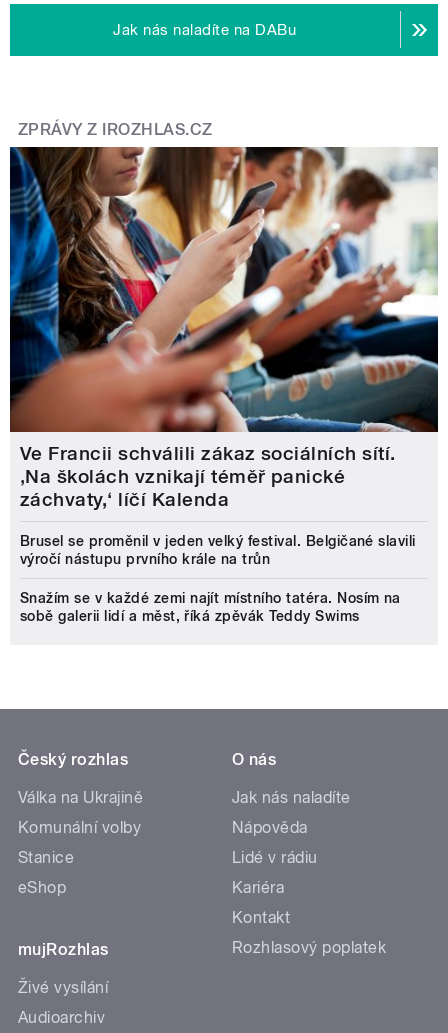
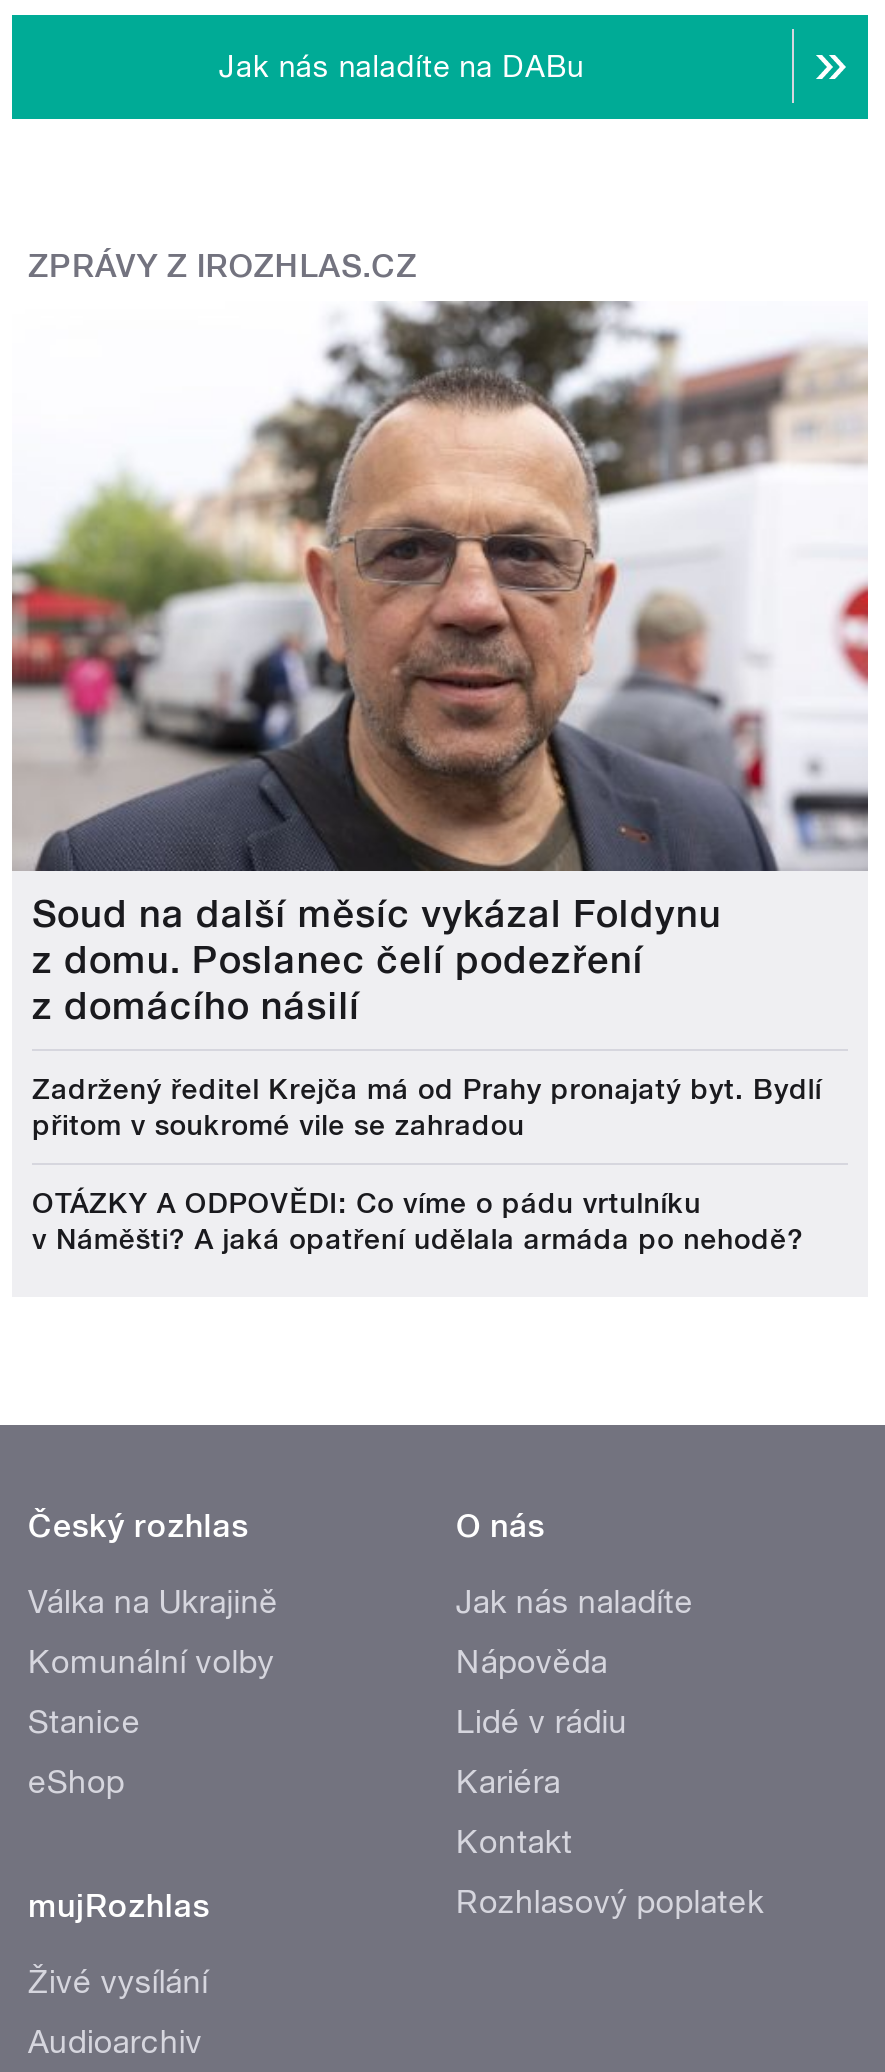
[9,146,439,511] [image] | Ve Francii schválili zákaz sociálních sítí. | ‚Na školách vznikají téměř panické | záchvaty,‘ líčí Kalenda -> [10,301,870,1029] [image] | Soud na další měsíc vykázal Foldynu | z domu. Poslanec čelí podezření | z domácího násilí
[20,533,416,567] Brusel se proměnil v jeden velký festival. Belgičané slavili | výročí nástupu prvního krále na trůn -> [32,1073,822,1141] Zadržený ředitel Krejča má od Prahy pronajatý byt. Bydlí | přitom v soukromé vile se zahradou
[20,590,401,624] Snažím se v každé zemi najít místního tatéra. Nosím na | sobě galerii lidí a měst, říká zpěvák Teddy Swims -> [32,1187,804,1255] OTÁZKY A ODPOVĚDI: Co víme o pádu vrtulníku | v Náměšti? A jaká opatření udělala armáda po nehodě?

